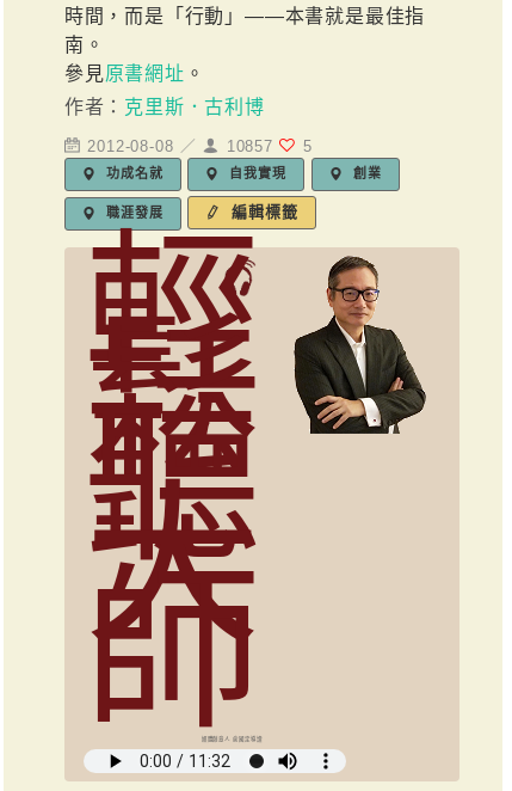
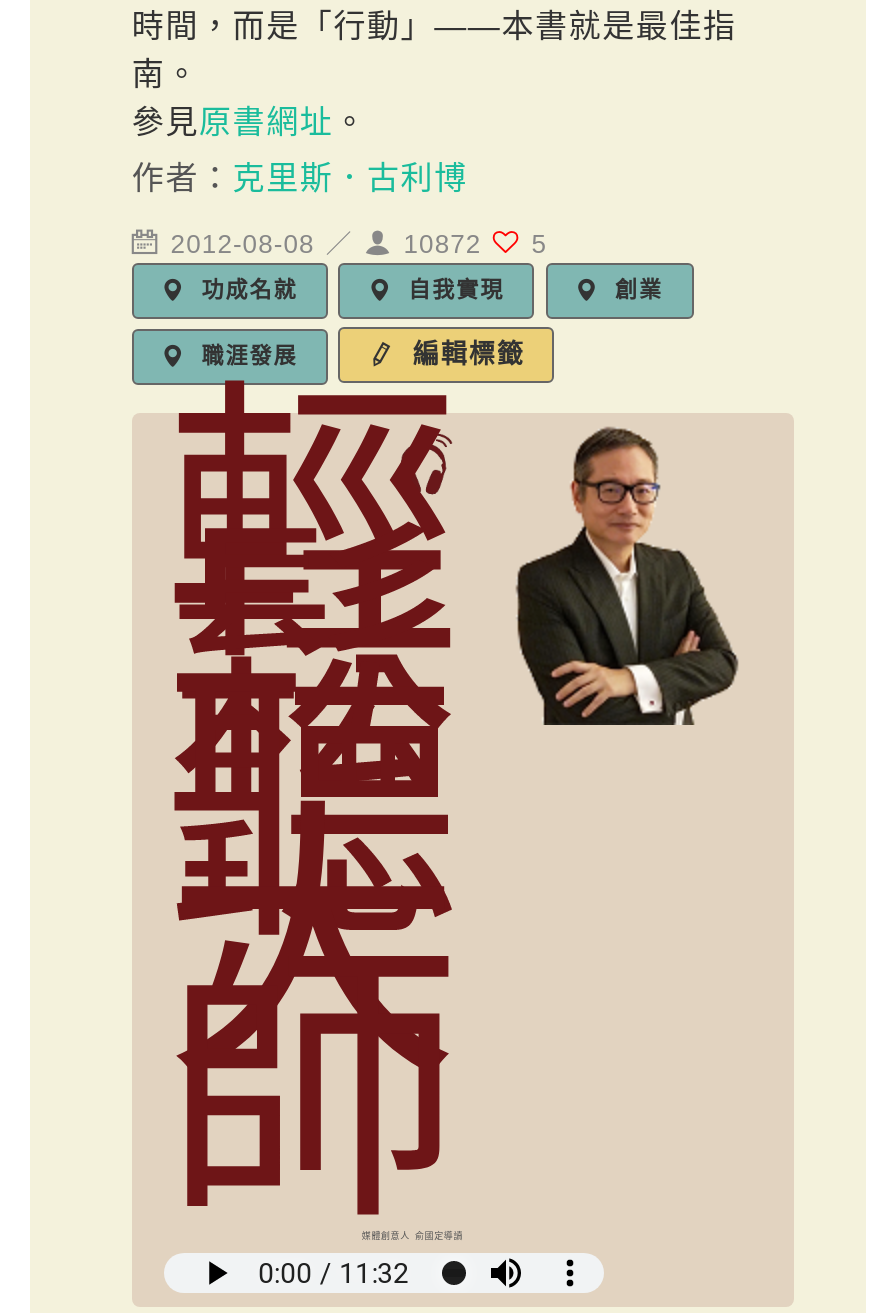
[81,138,312,156] 2012-08-08 ／ 10857 5 -> [159,230,547,260] 2012-08-08 ／ 10872 5

